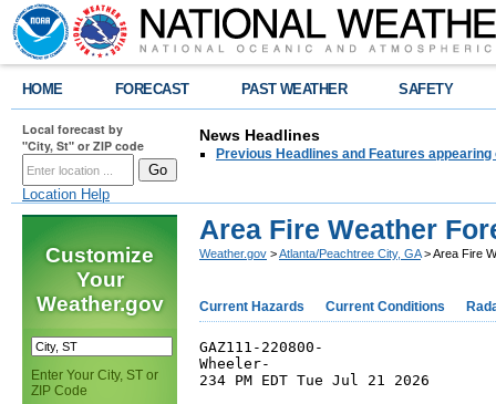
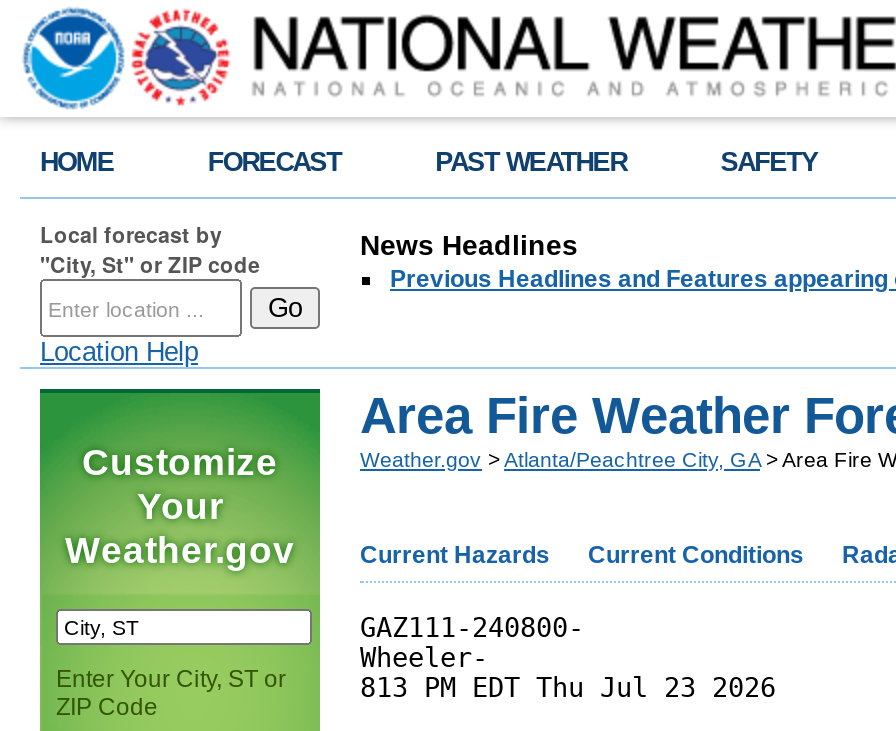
[199,339,323,355] GAZ111-220800- -> [360,613,584,643] GAZ111-240800-
[199,372,430,389] 234 PM EDT Tue Jul 21 2026 -> [360,673,776,703] 813 PM EDT Thu Jul 23 2026

